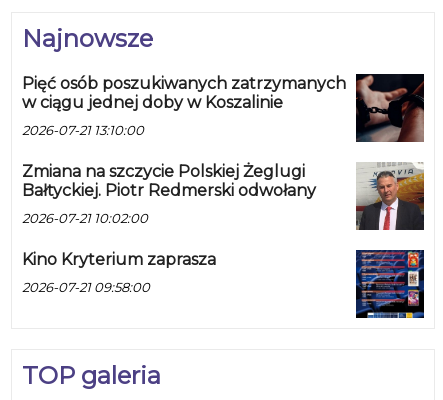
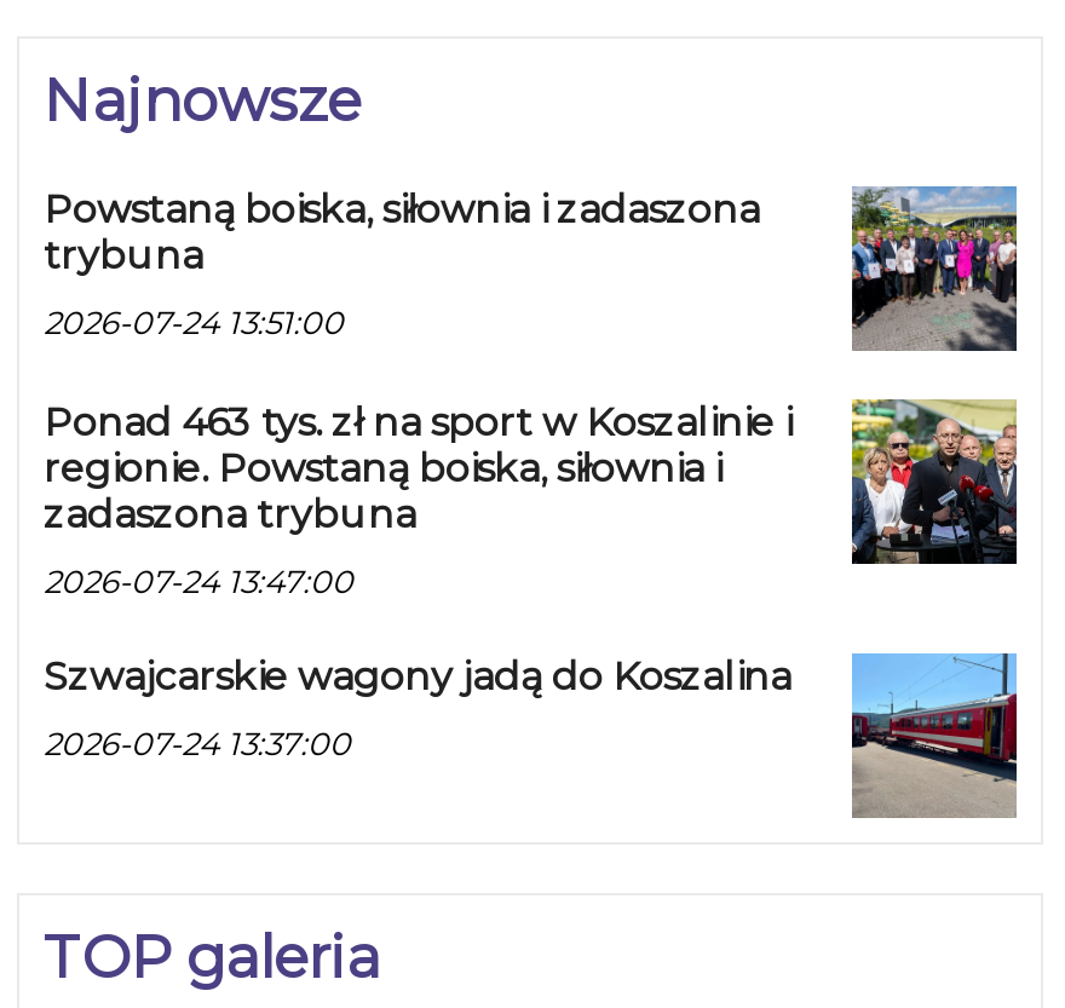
[22,73,425,143] [image] | Pięć osób poszukiwanych zatrzymanych | w ciągu jednej doby w Koszalinie -> [44,185,1019,355] [image] | Powstaną boiska, siłownia i zadaszona | trybuna
[22,122,144,138] 2026-07-21 13:10:00 -> [44,303,344,342] 2026-07-24 13:51:00
[22,162,424,231] [image] | Zmiana na szczycie Polskiej Żeglugi | Bałtyckiej. Piotr Redmerski odwołany -> [44,398,1017,568] [image] | Ponad 463 tys. zł na sport w Koszalinie i | regionie. Powstaną boiska, siłownia i | zadaszona trybuna
[22,210,148,226] 2026-07-21 10:02:00 -> [44,562,353,601] 2026-07-24 13:47:00
[22,250,216,269] Kino Kryterium zaprasza -> [44,654,791,700] Szwajcarskie wagony jadą do Koszalina
[355,249,425,319] [image] -> [850,652,1019,819] [image]
[22,279,150,295] 2026-07-21 09:58:00 -> [44,724,351,763] 2026-07-24 13:37:00

